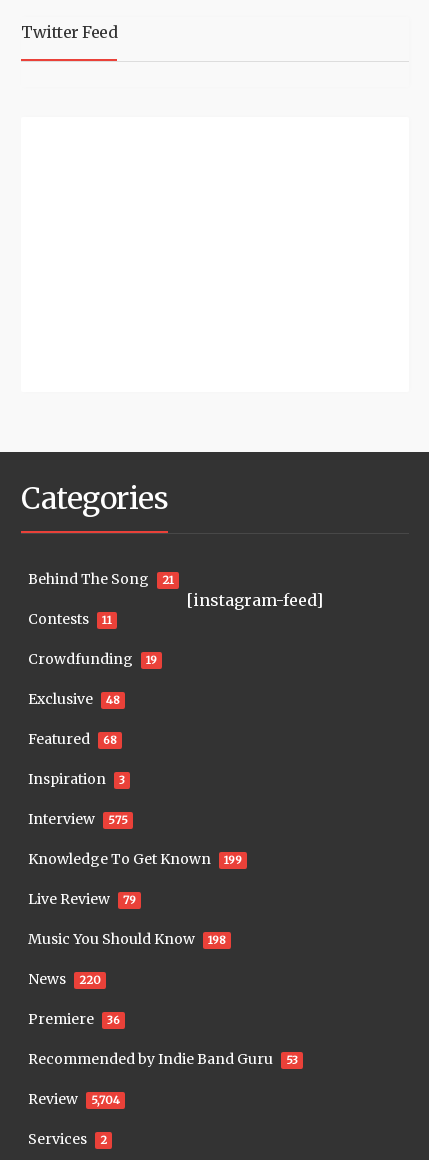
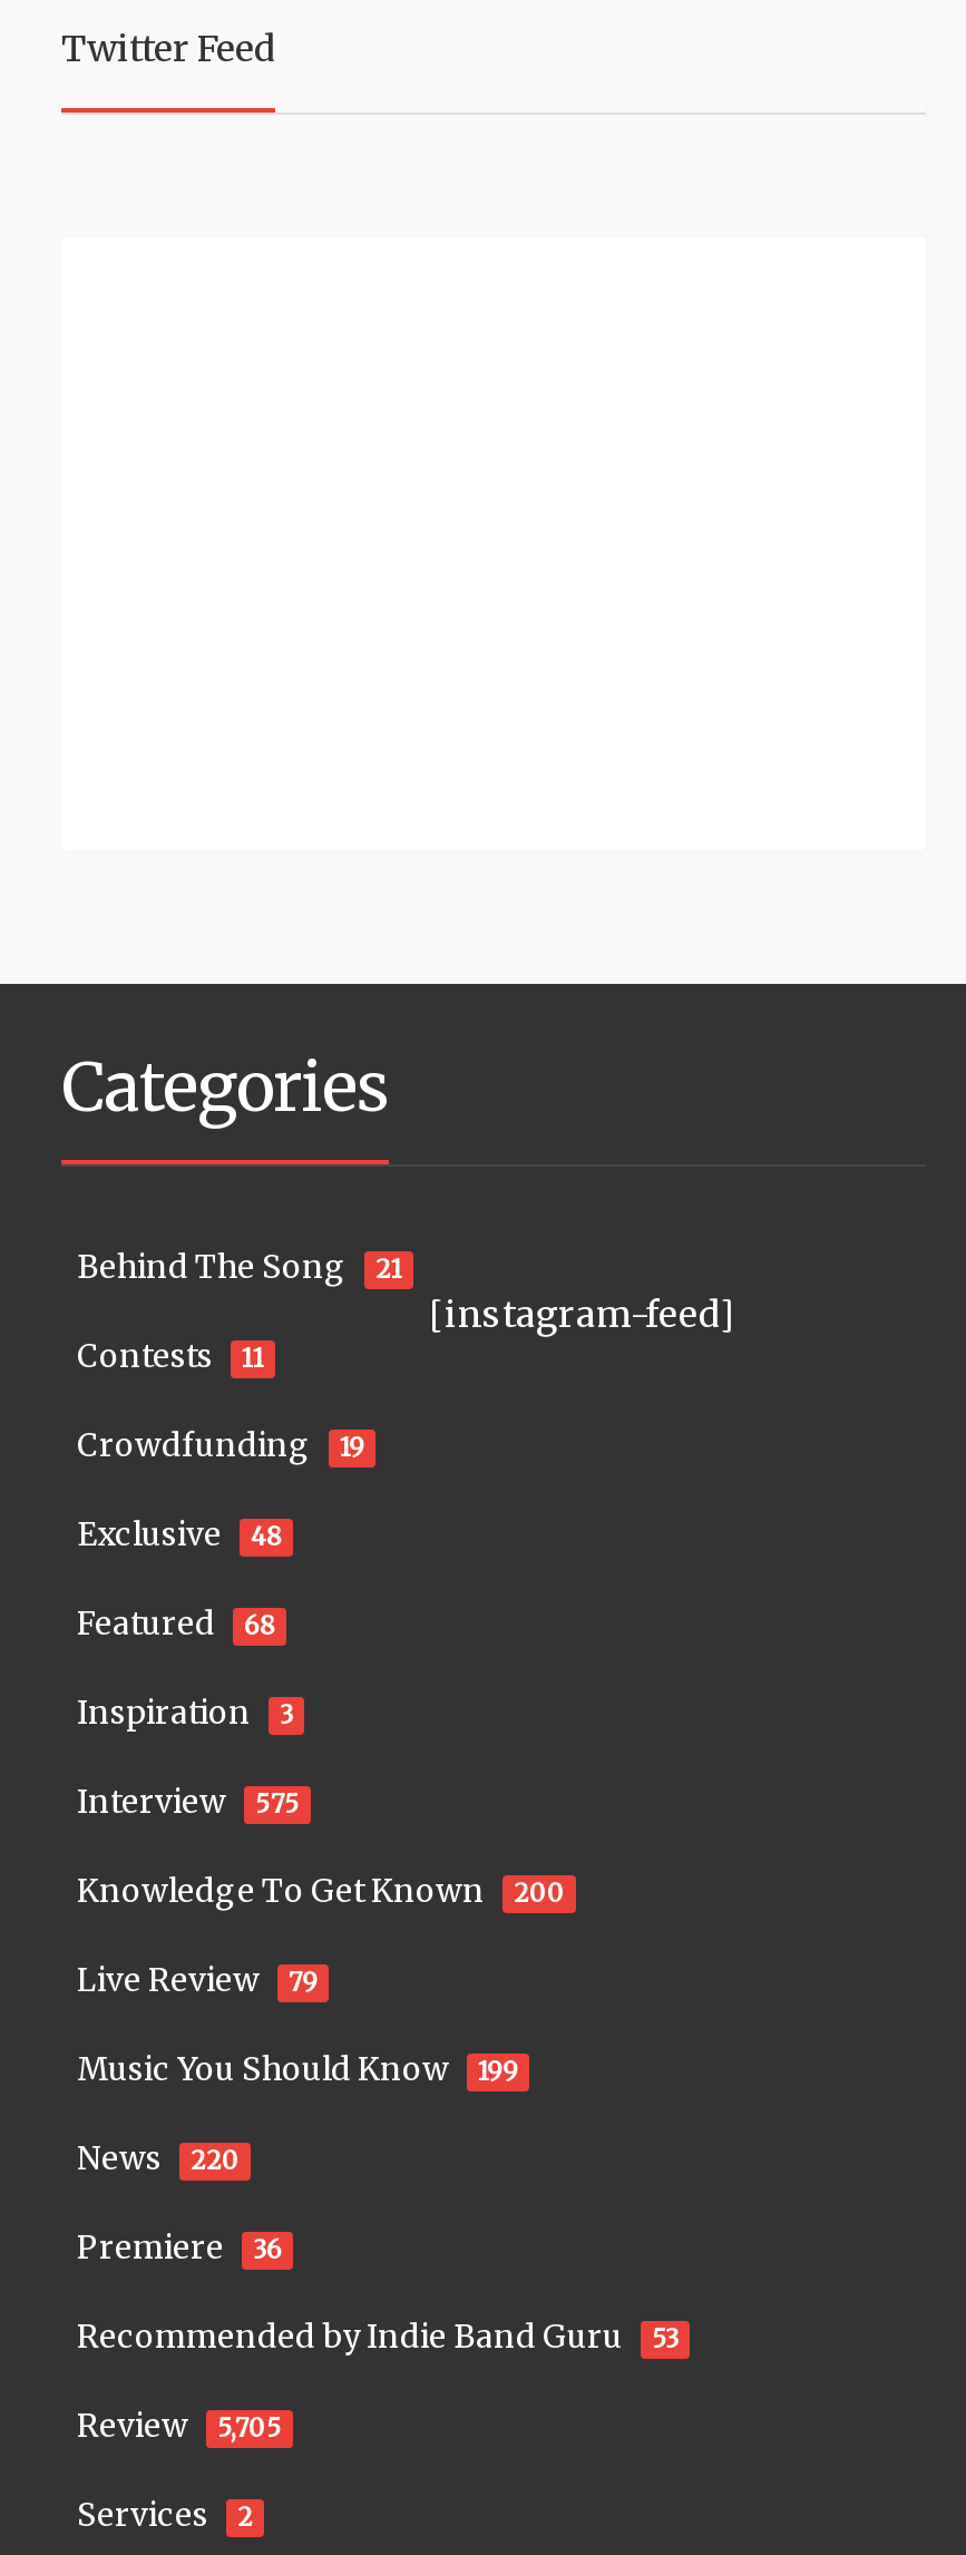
[28,850,242,868] Knowledge To Get Known 199 -> [77,1871,565,1911] Knowledge To Get Known 200
[28,930,226,948] Music You Should Know 198 -> [77,2049,518,2089] Music You Should Know 199
[28,1090,120,1108] Review 5,704 -> [77,2406,282,2446] Review 5,705

